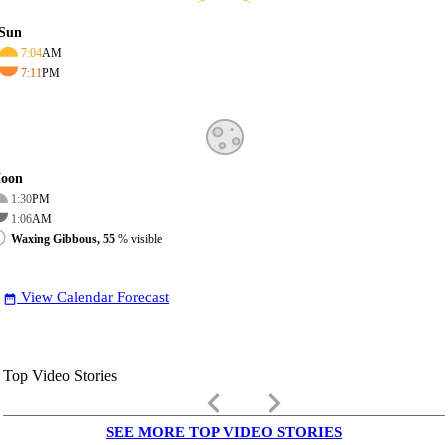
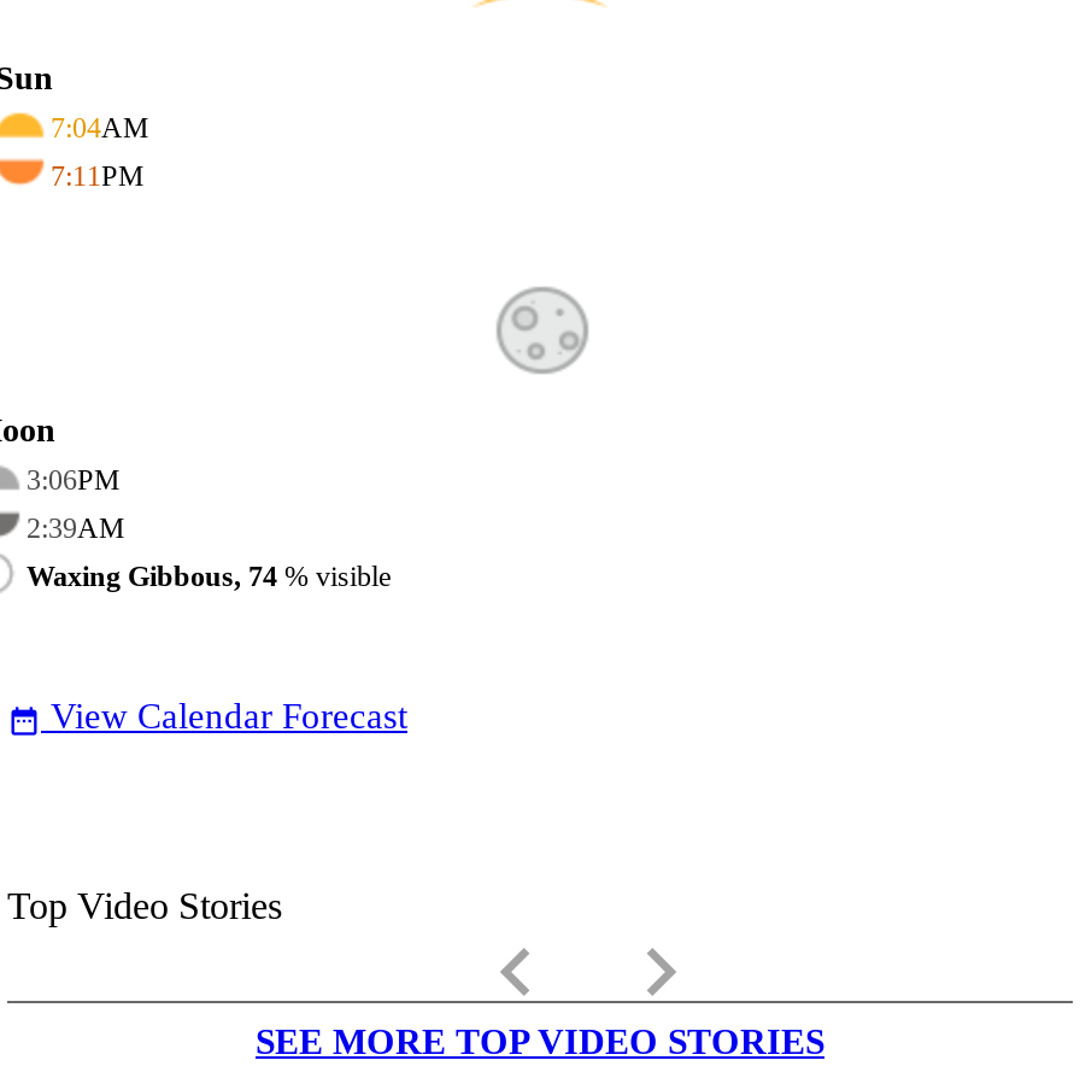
[11,192,50,206] 1:30PM -> [27,463,121,497] 3:06PM
[11,212,52,226] 1:06AM -> [27,511,125,545] 2:39AM
[11,232,162,246] Waxing Gibbous, 55% visible -> [27,559,391,593] Waxing Gibbous, 74% visible

